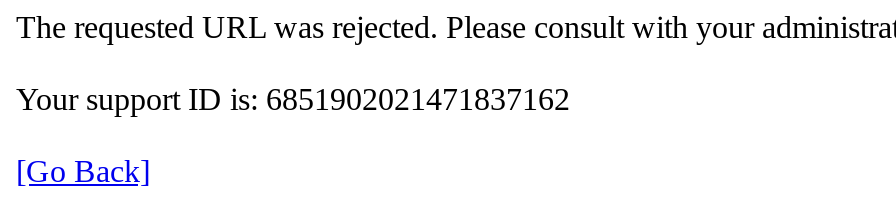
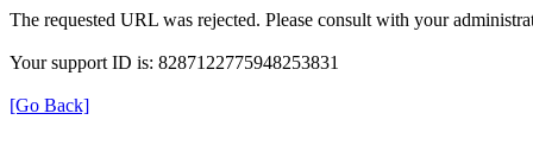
[16,82,570,116] Your support ID is: 6851902021471837162 -> [10,52,339,72] Your support ID is: 8287122775948253831

